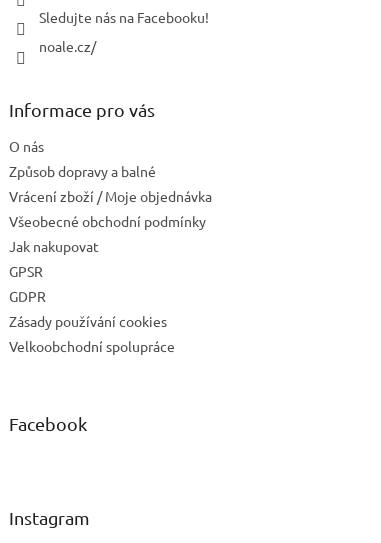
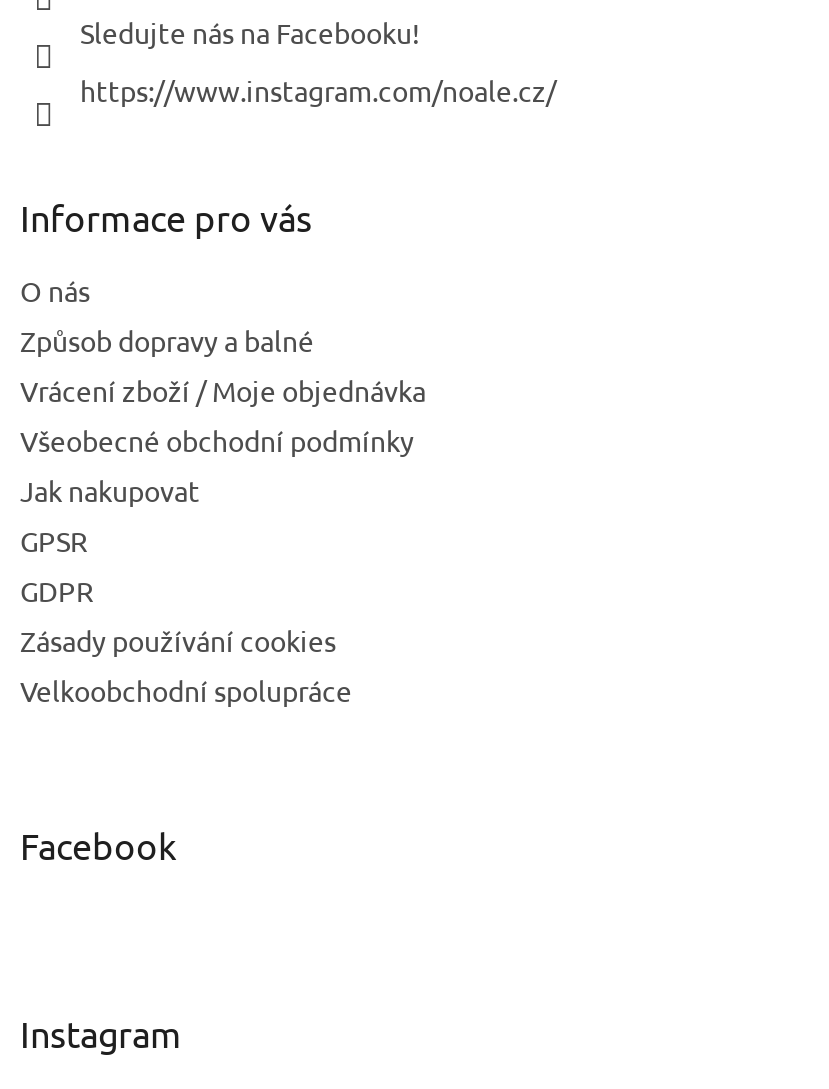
[39,37,96,55] noale.cz/ -> [80,71,556,107] https://www.instagram.com/noale.cz/

